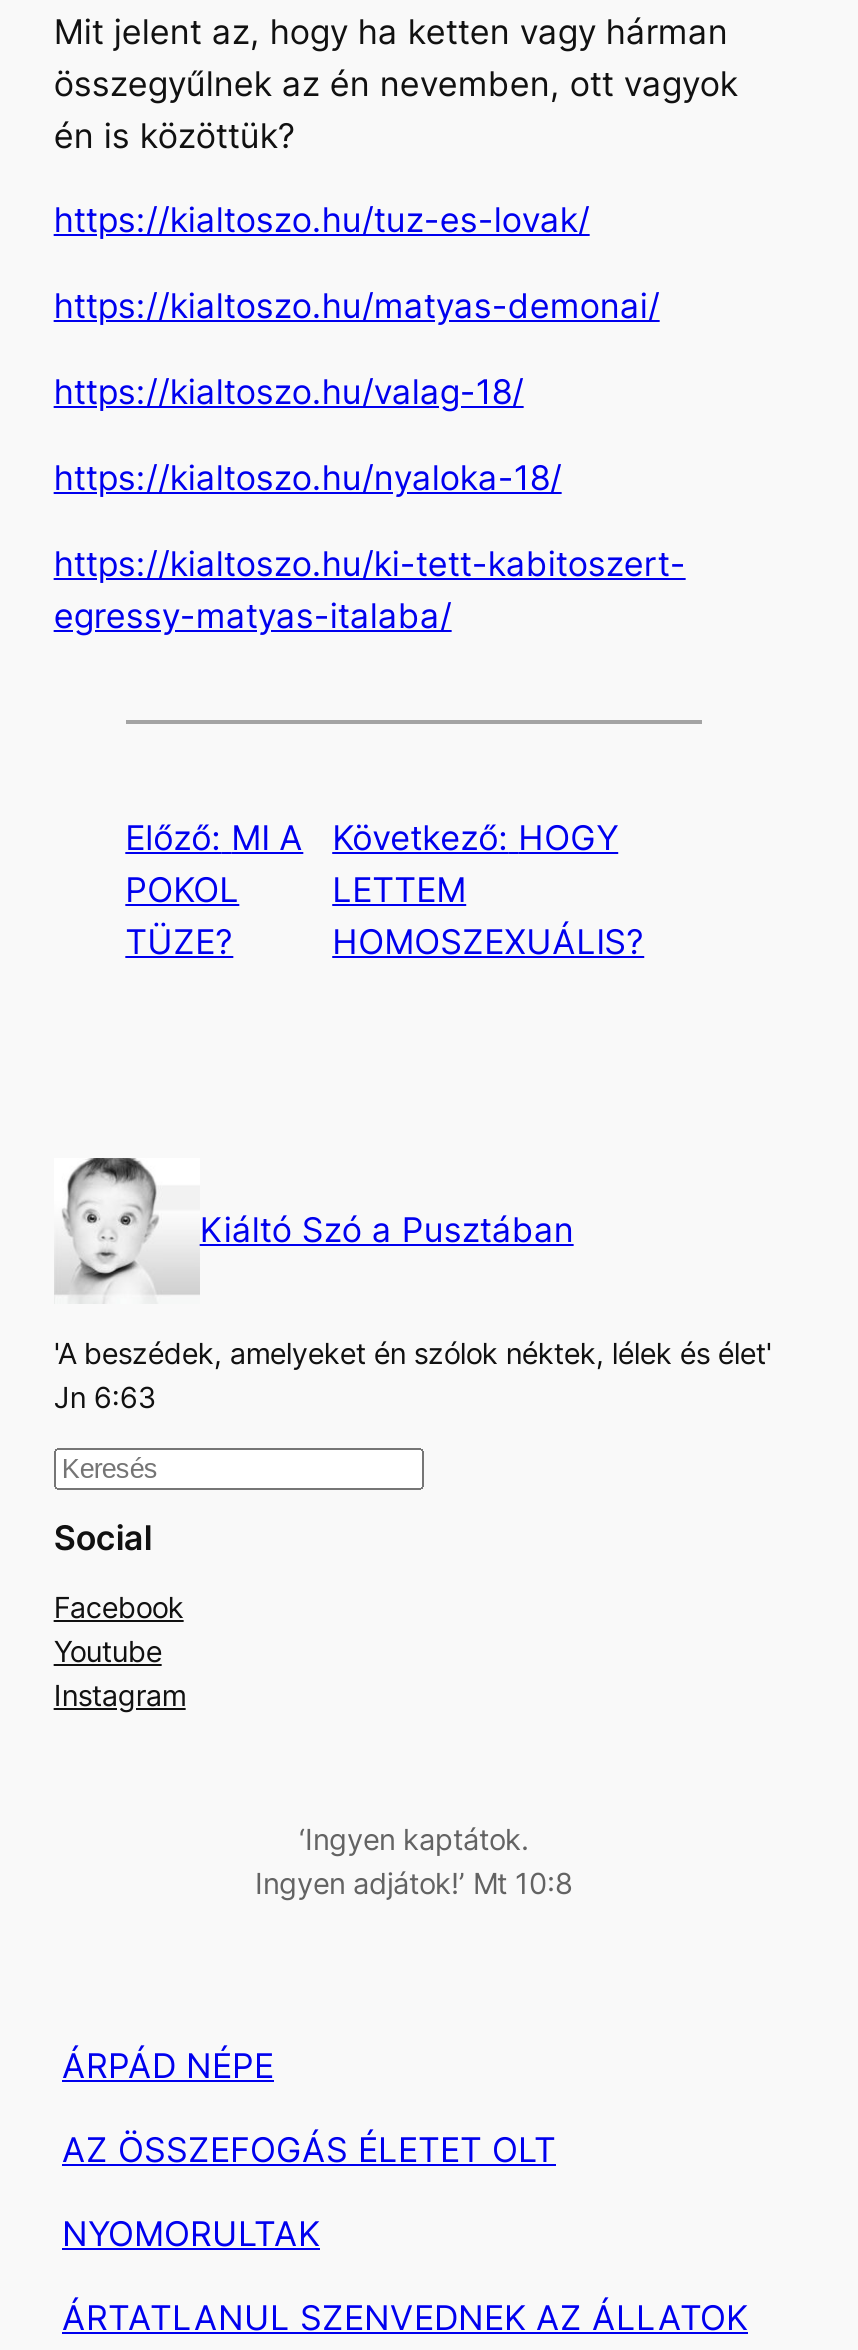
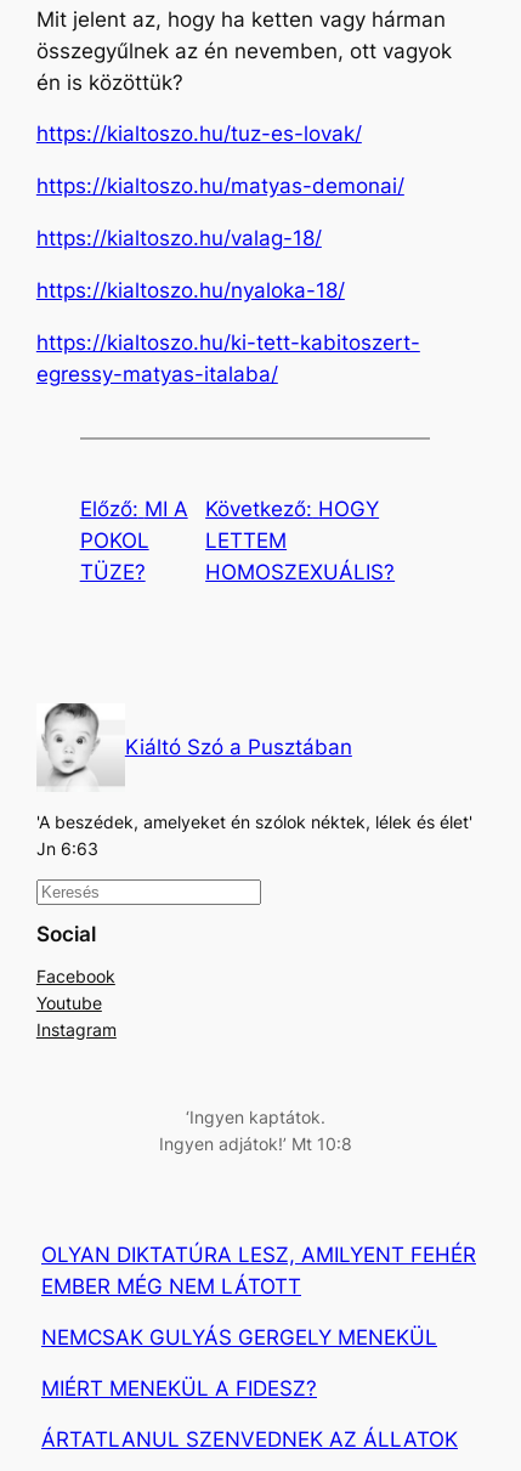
[62,2047,274,2087] ÁRPÁD NÉPE -> [41,1243,476,1299] OLYAN DIKTATÚRA LESZ, AMILYENT FEHÉR | EMBER MÉG NEM LÁTOTT
[62,2131,556,2171] AZ ÖSSZEFOGÁS ÉLETET OLT -> [41,1326,437,1350] NEMCSAK GULYÁS GERGELY MENEKÜL
[62,2215,320,2255] NYOMORULTAK -> [41,1377,317,1401] MIÉRT MENEKÜL A FIDESZ?

